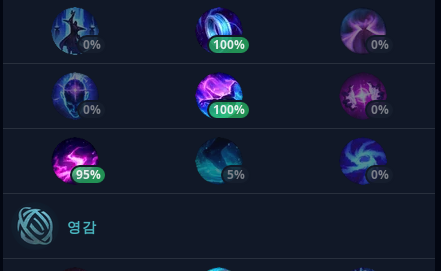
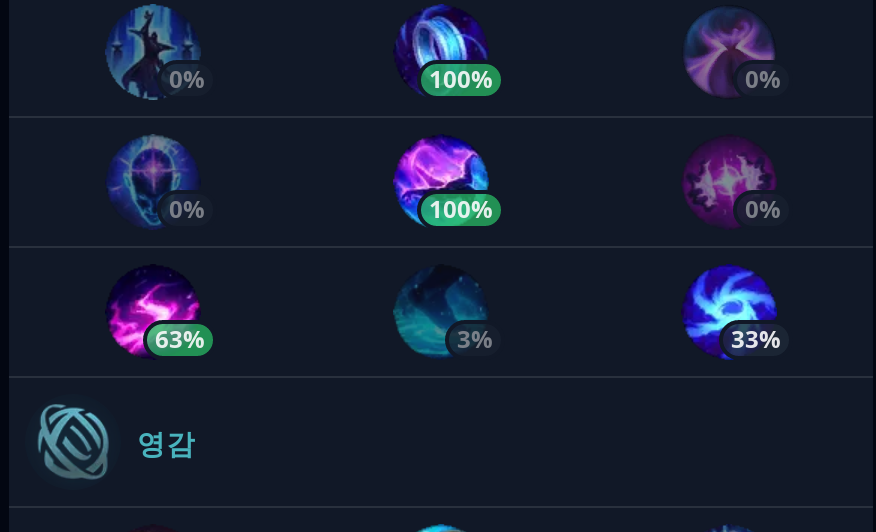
[76,166,101,183] 95% -> [155,322,205,356] 63%
[227,166,245,183] 5% -> [457,322,493,356] 3%
[371,166,389,183] 0% -> [731,322,781,356] 33%

